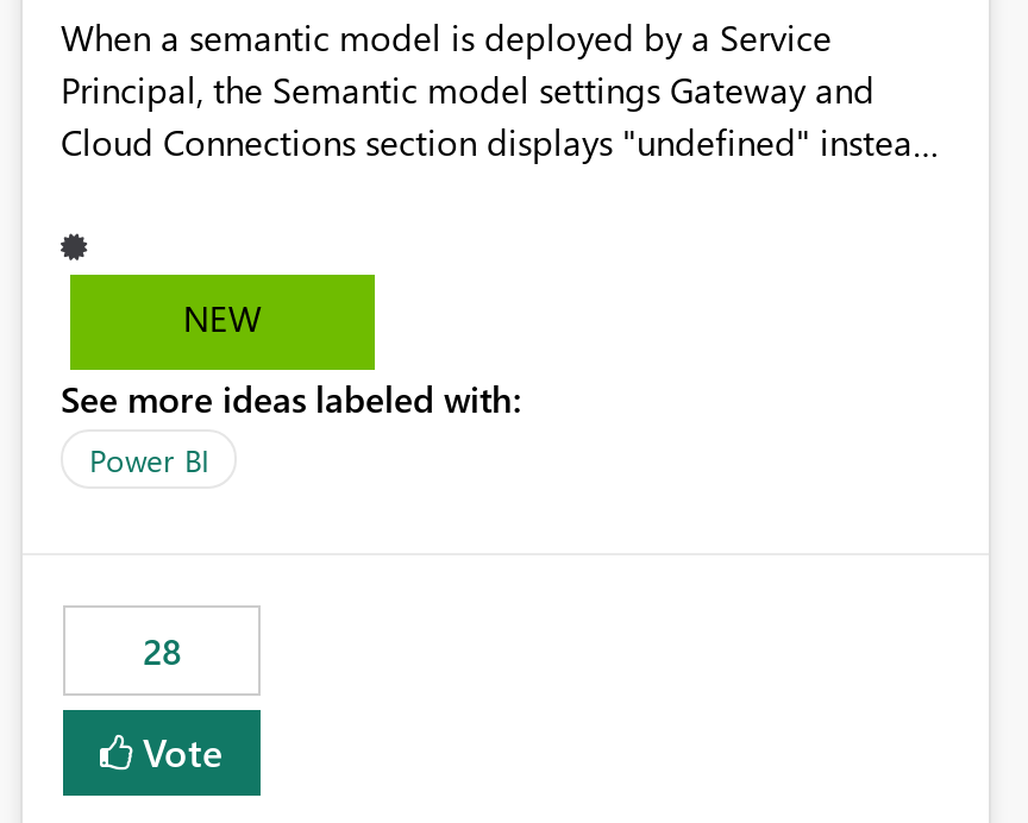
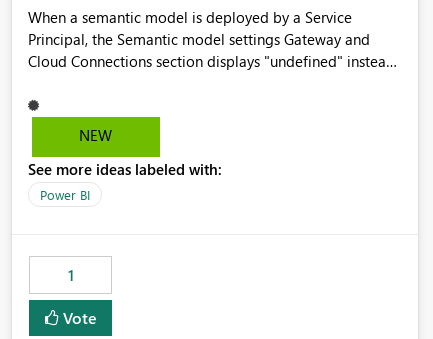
[143,628,181,675] 28 -> [67,265,73,285] 1

